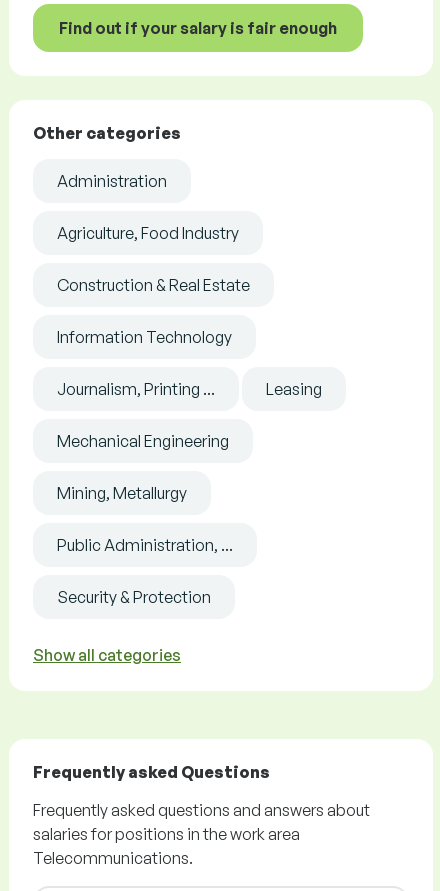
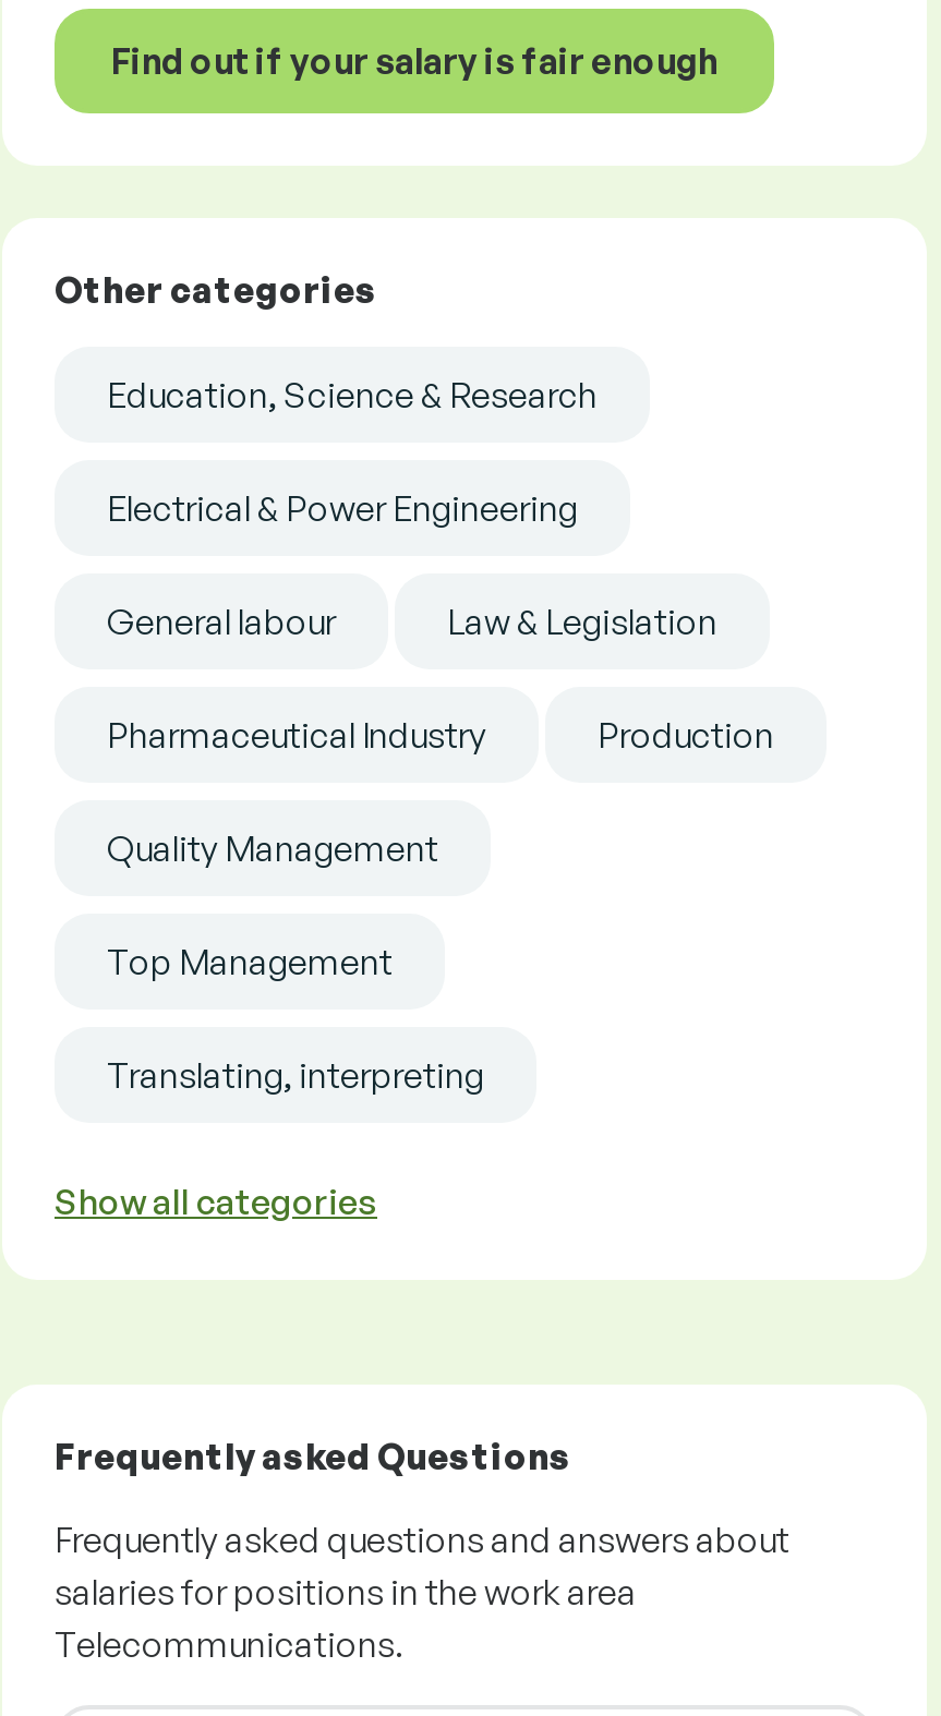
[57,171,322,607] Administration | Agriculture, Food Industry | Construction & Real Estate | Information Technology | Journalism, Printing ... | Leasing | Mechanical Engineering | Mining, Metallurgy | Public Administration, ... | Security & Protection -> [107,372,774,1096] Education, Science & Research | Electrical & Power Engineering | General labour | Law & Legislation | Pharmaceutical Industry | Production | Quality Management | Top Management | Translating, interpreting

